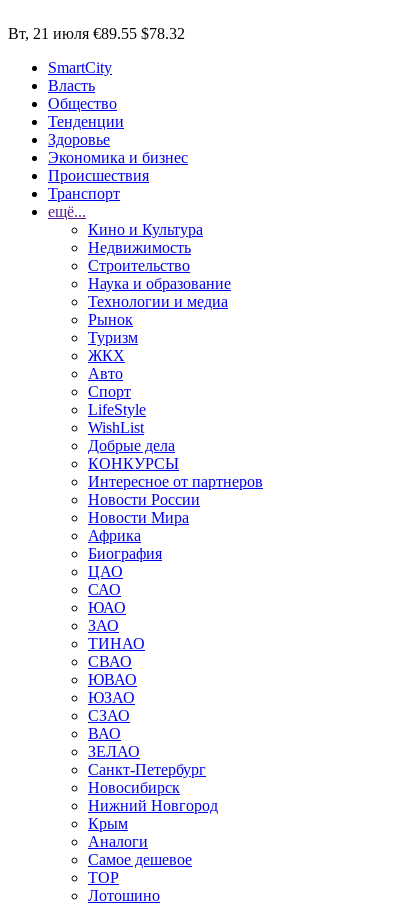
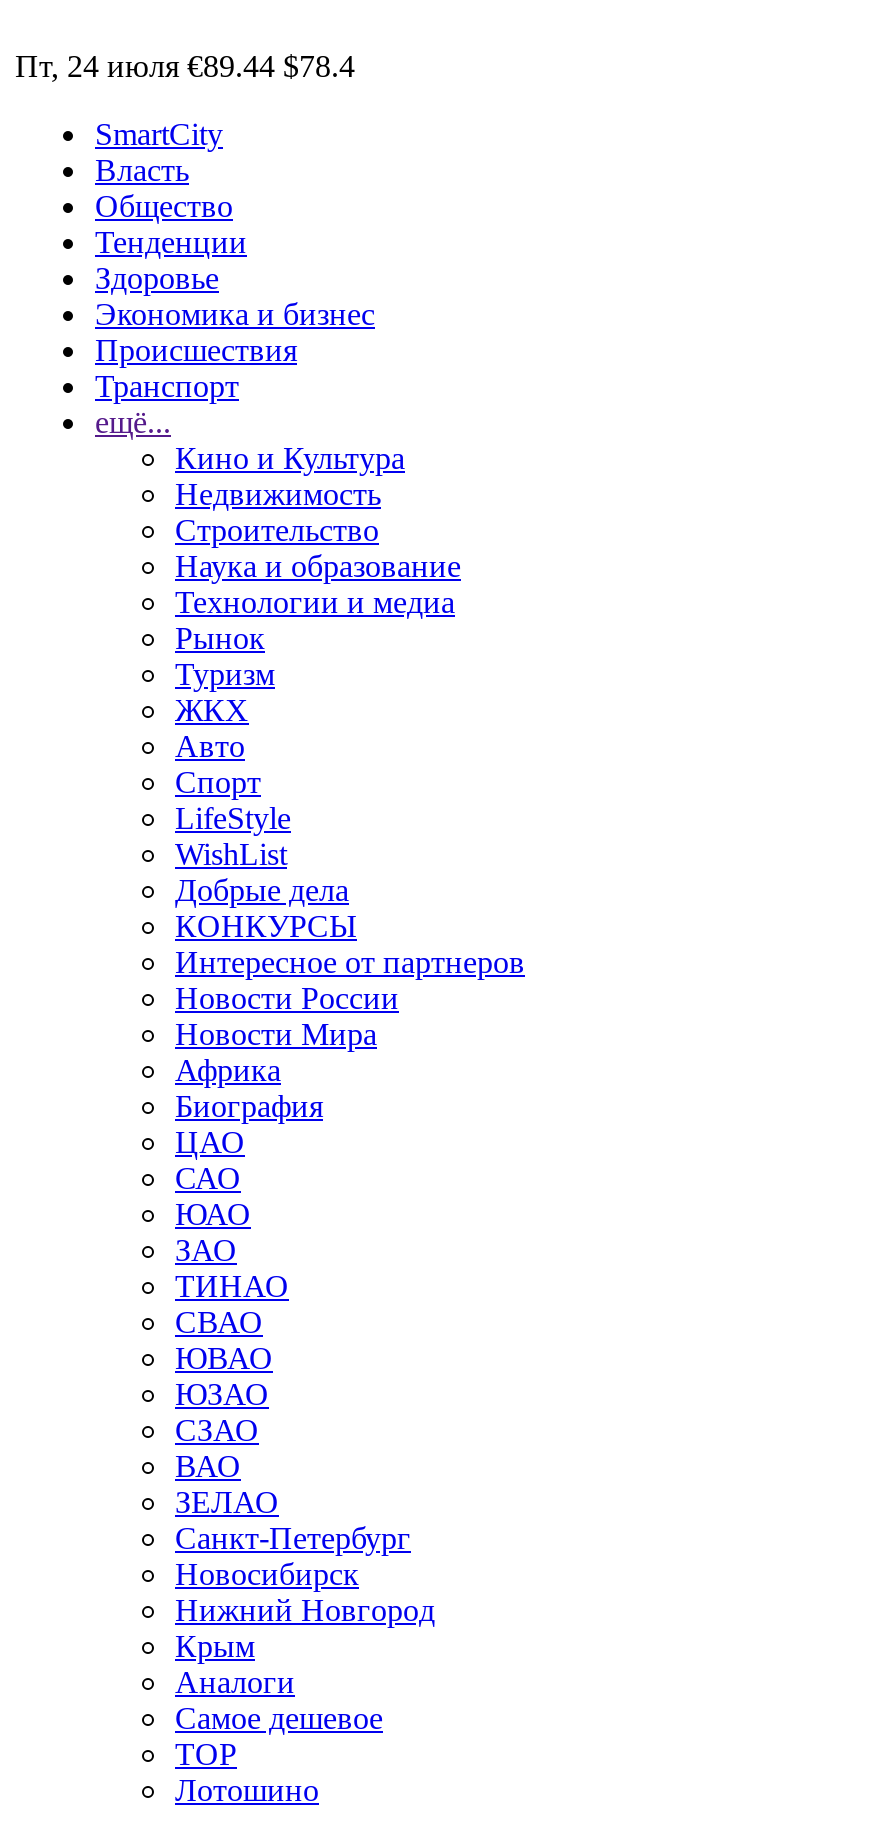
[8,25,185,42] Вт, 21 июля €89.55 $78.32 -> [15,49,355,83] Пт, 24 июля €89.44 $78.4

